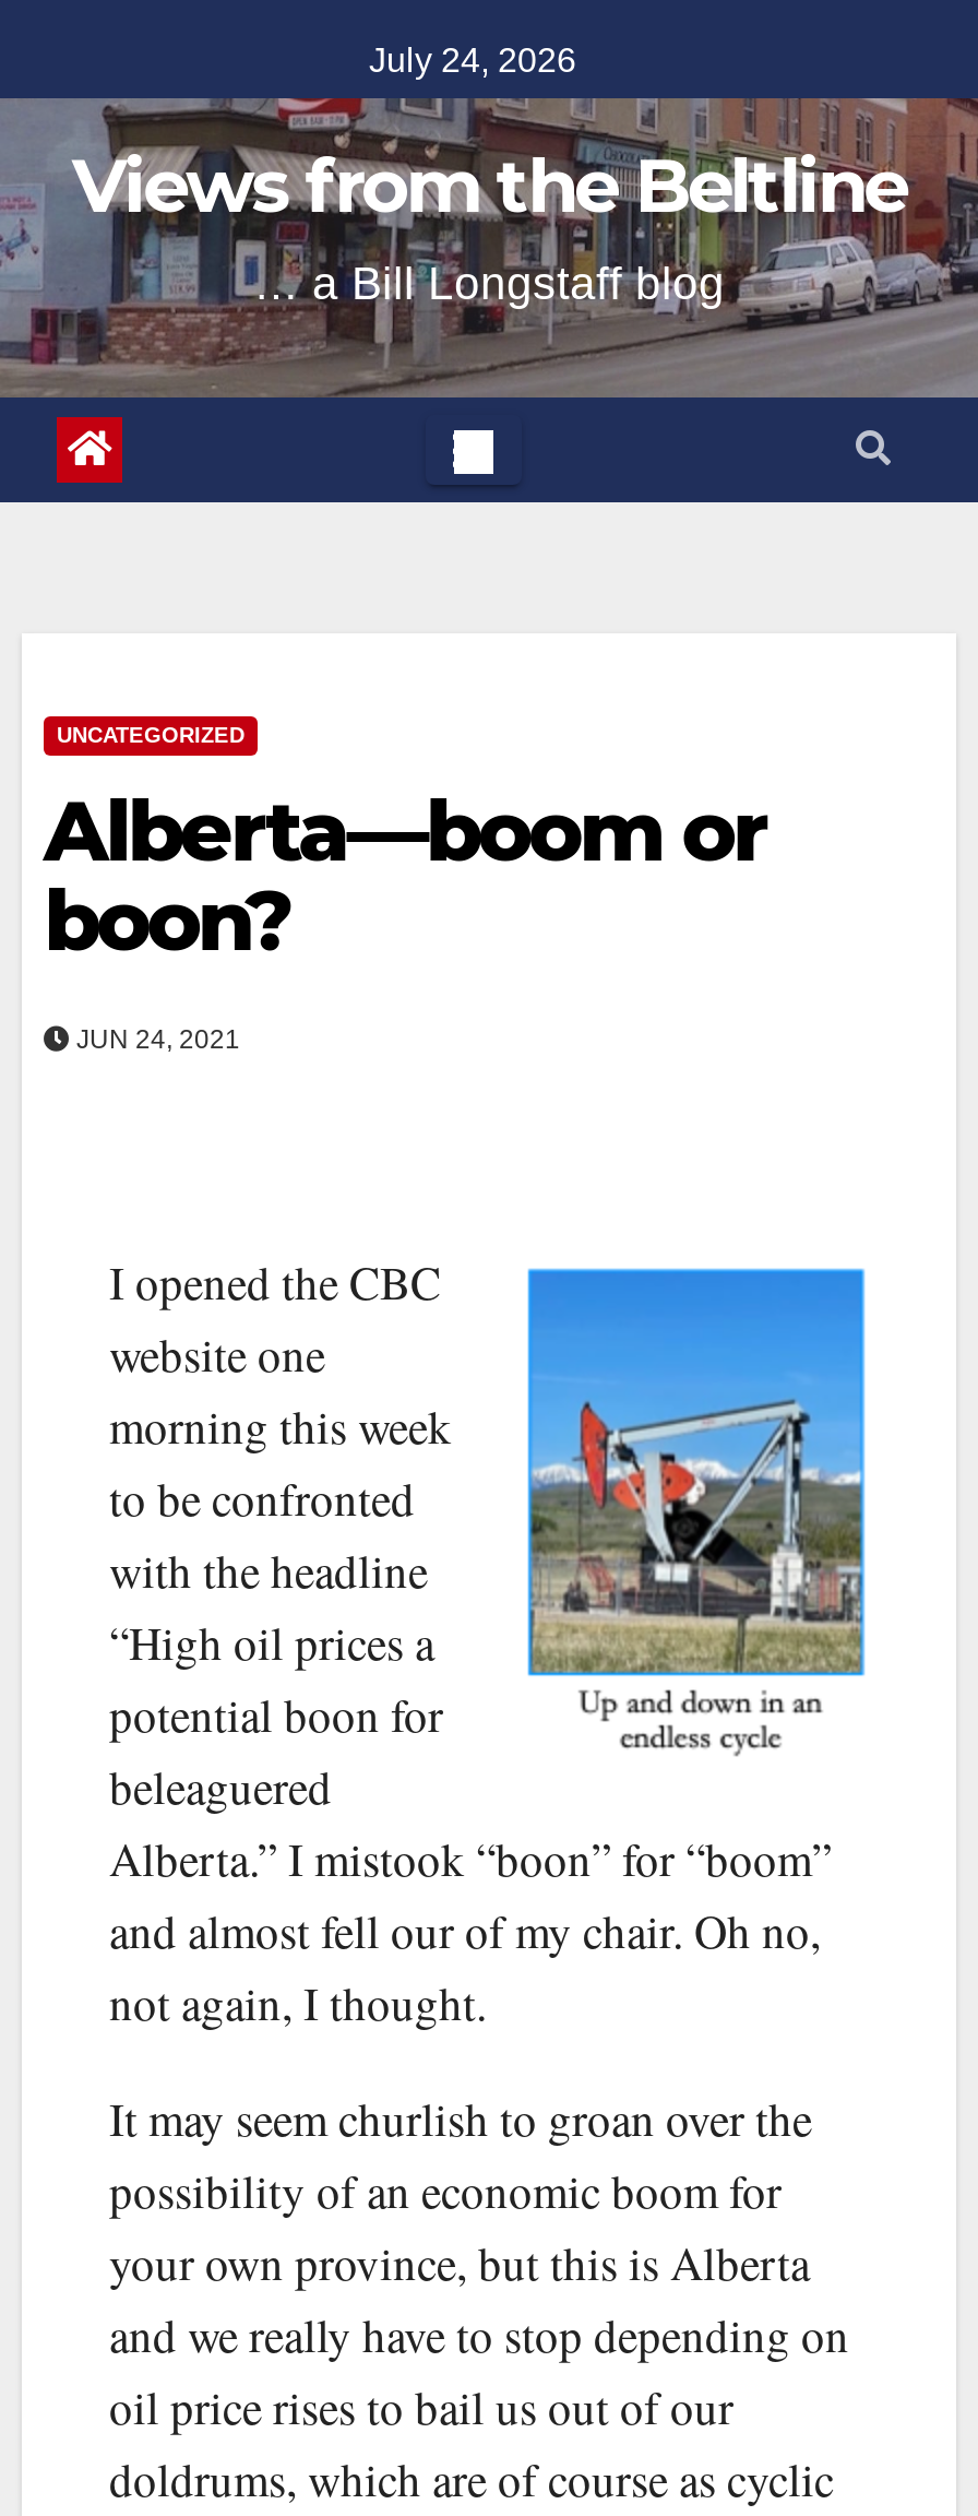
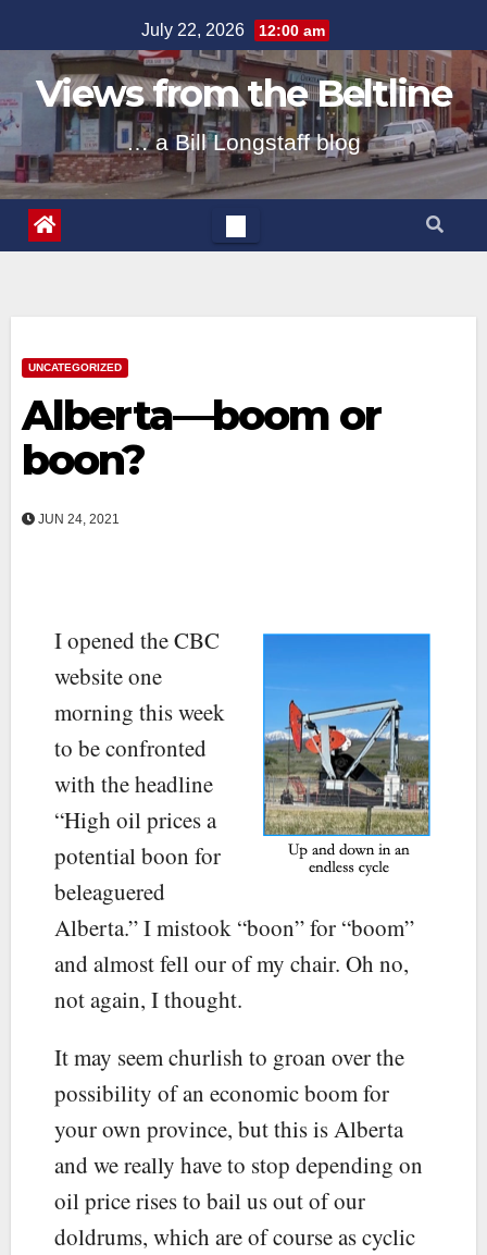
[369,41,576,79] July 24, 2026 -> [141,21,325,39] July 22, 2026 12:00 am

